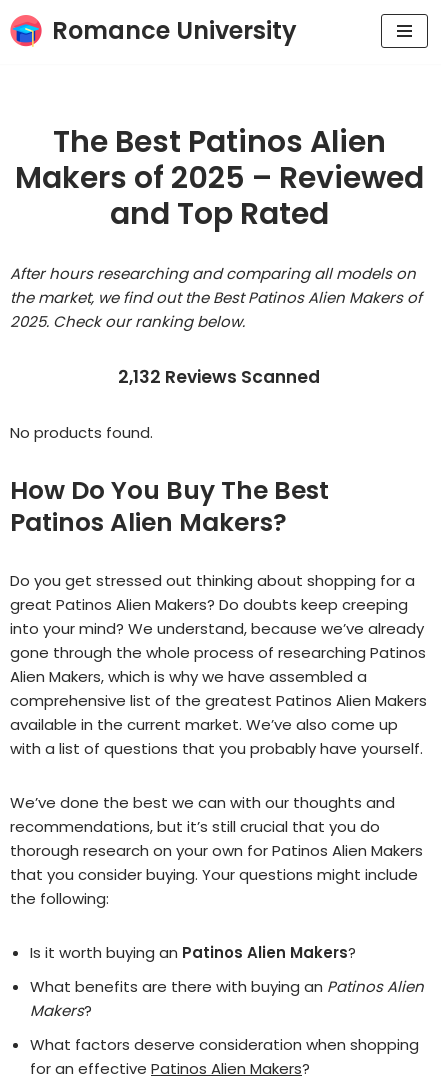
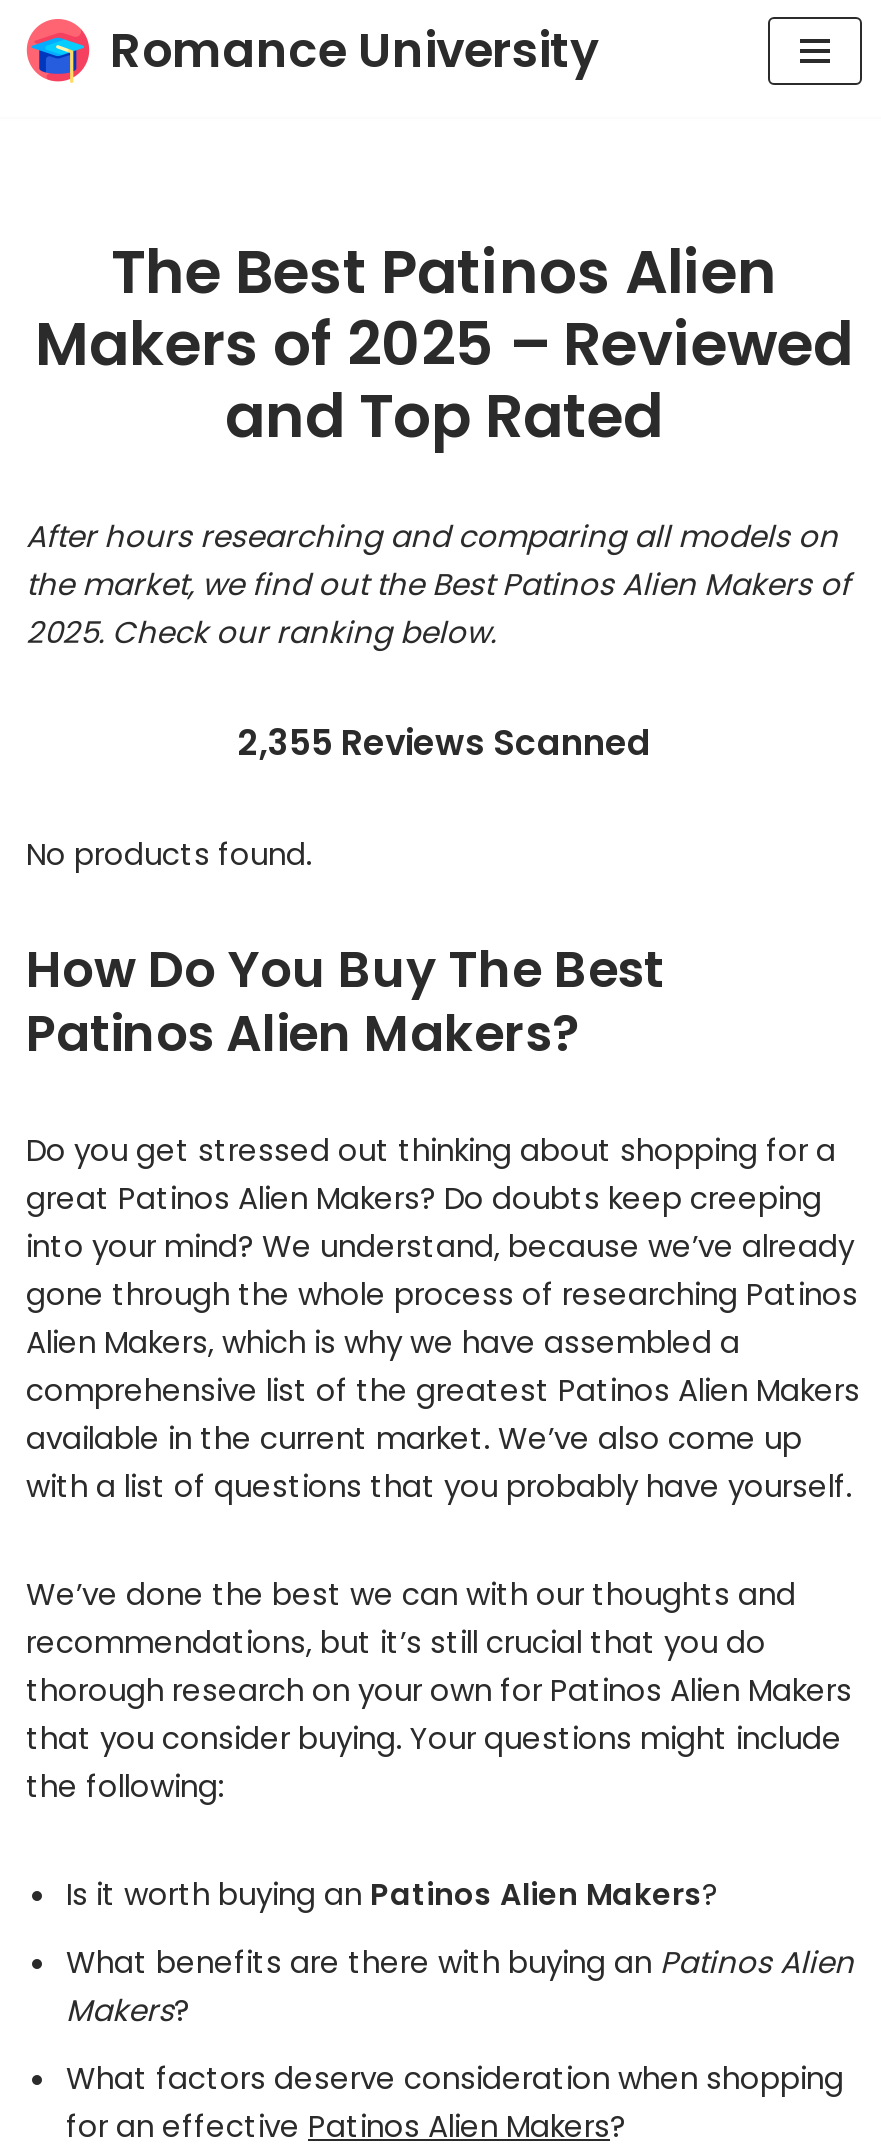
[118,365,320,389] 2,132 Reviews Scanned -> [237,719,651,767] 2,355 Reviews Scanned

